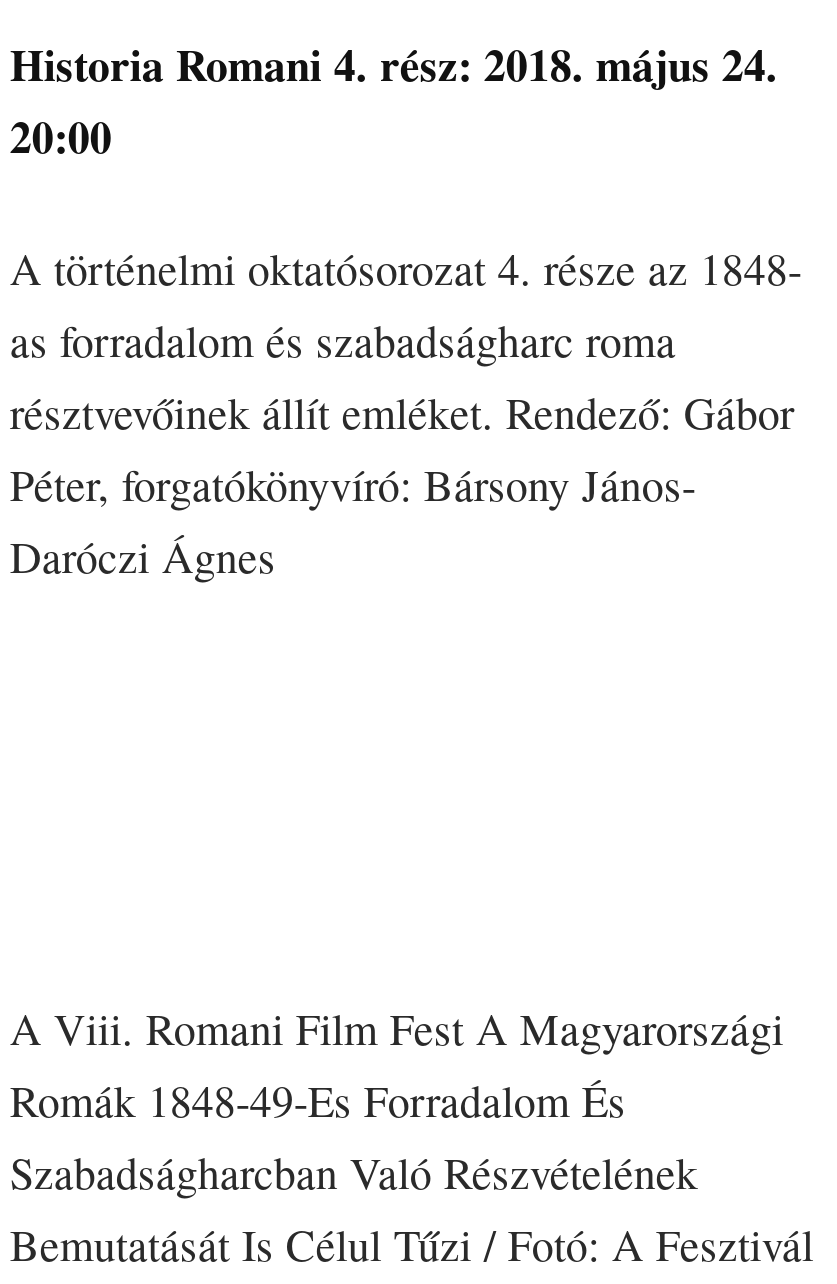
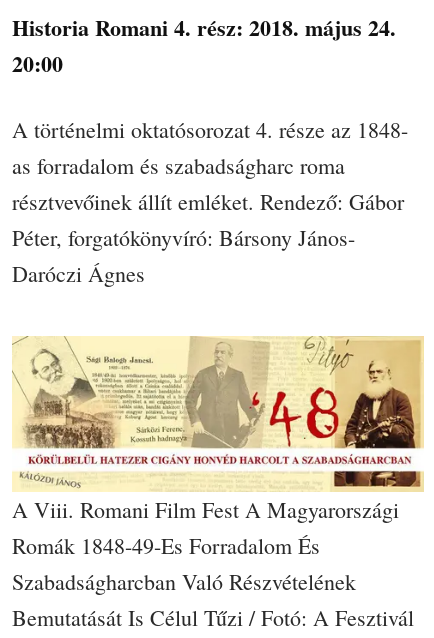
none -> [11,335,425,493] [image]

